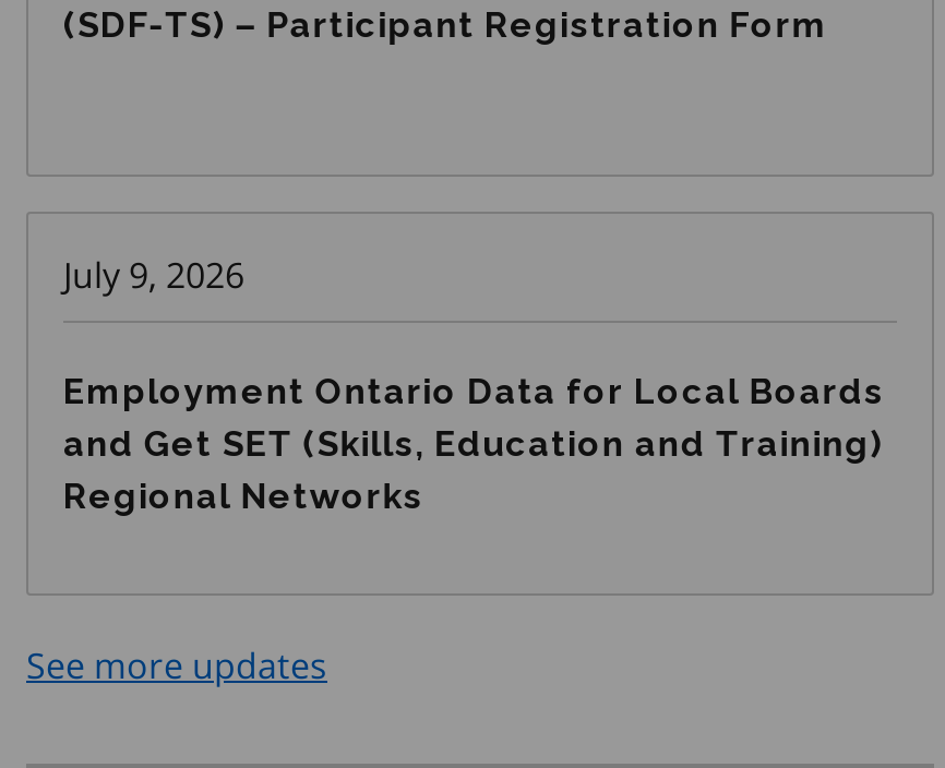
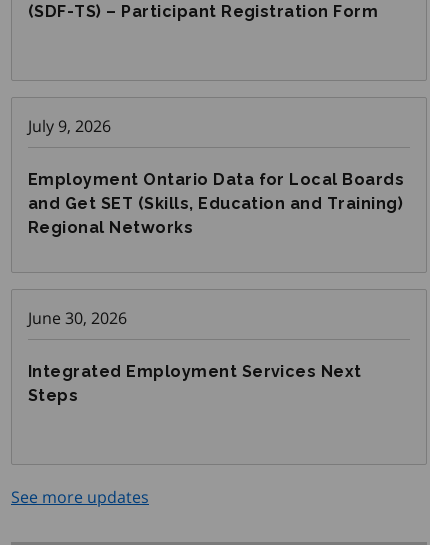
none -> [28,307,362,405] June 30, 2026 | Integrated Employment Services Next | Steps

